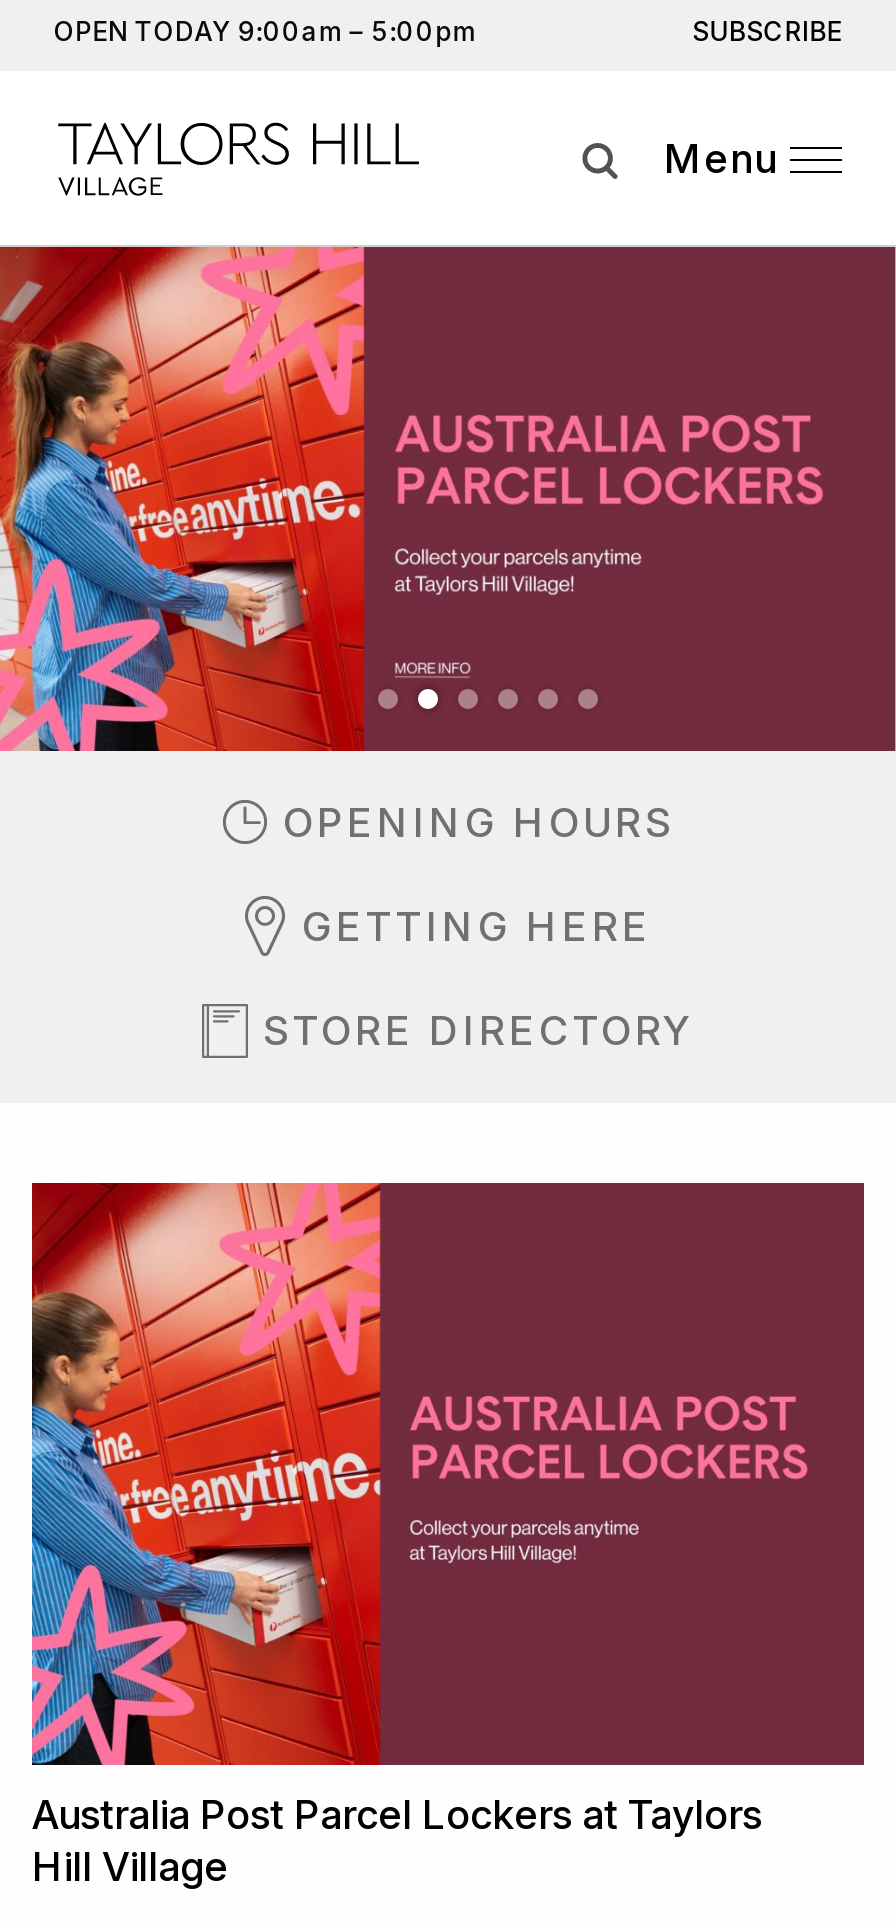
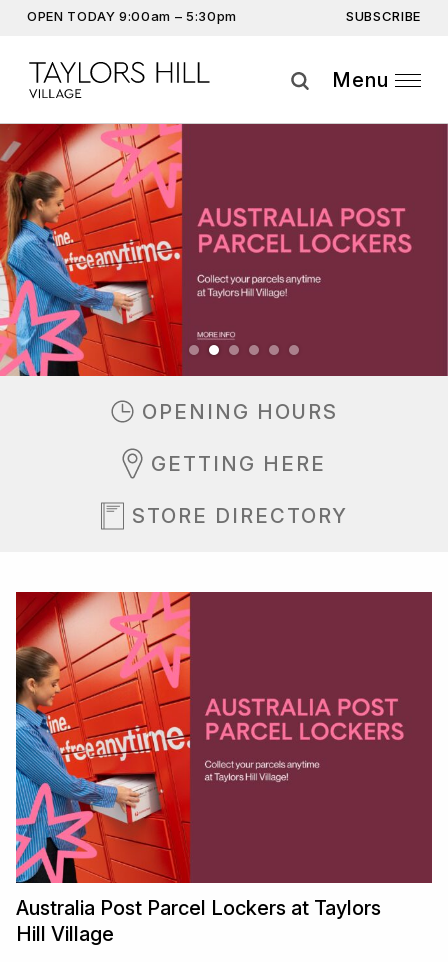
[54,15,476,47] OPEN TODAY 9:00am – 5:00pm -> [27,8,237,24] OPEN TODAY 9:00am – 5:30pm

